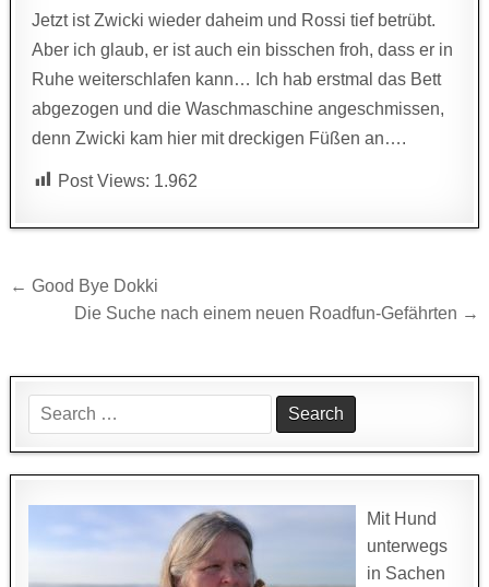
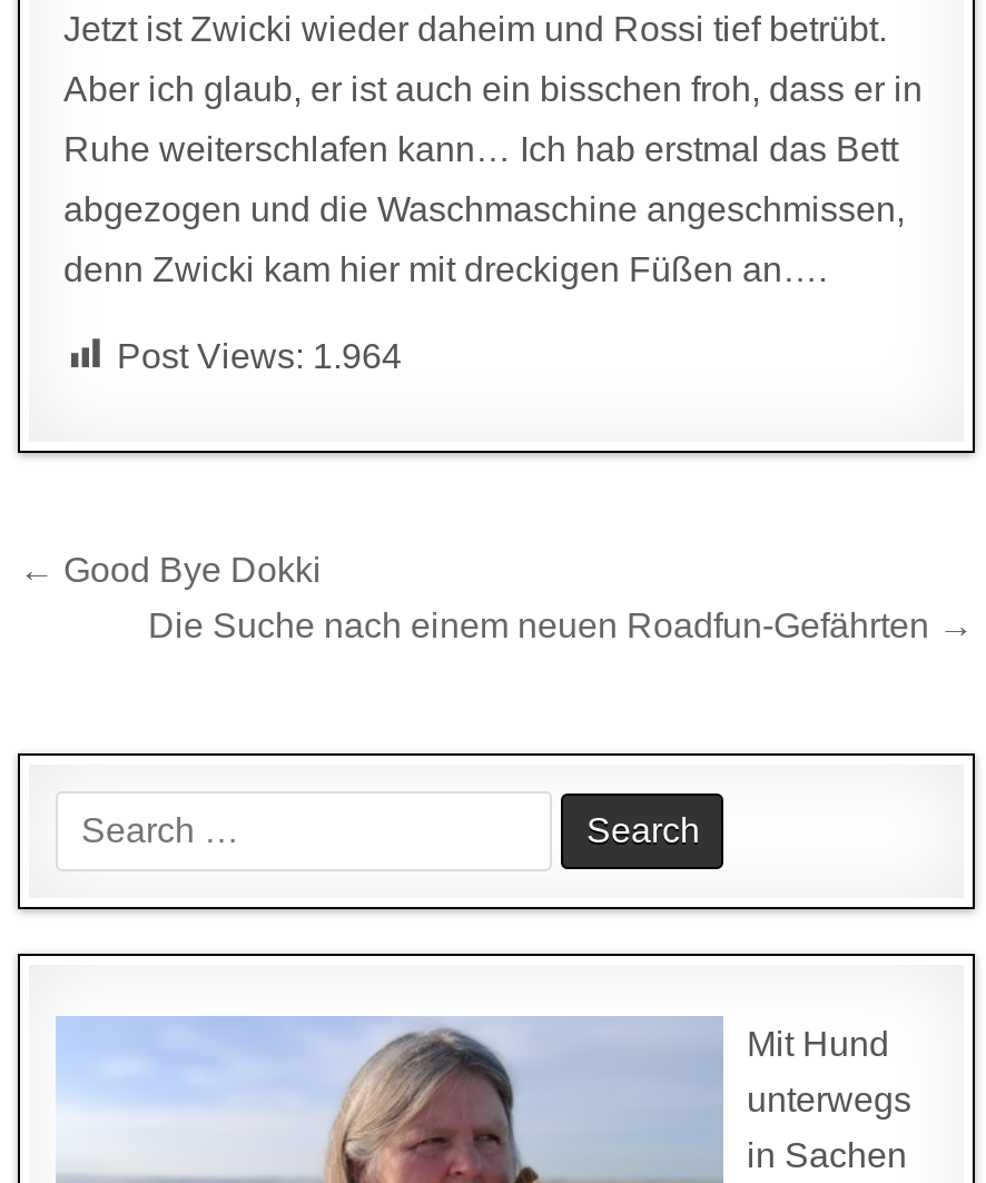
[58,171,198,190] Post Views: 1.962 -> [117,337,402,374] Post Views: 1.964

